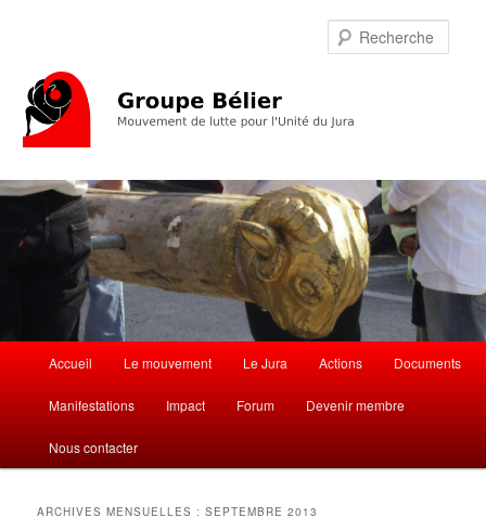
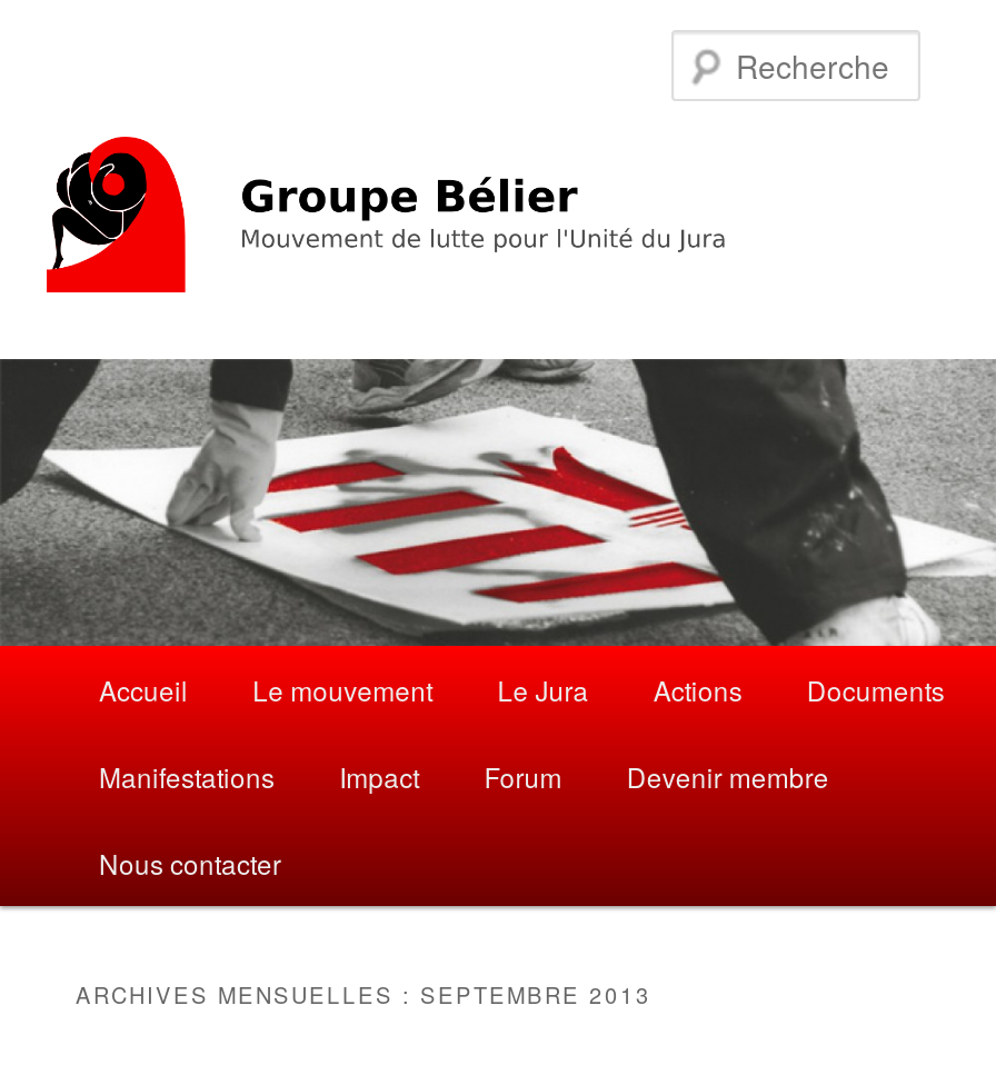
[3,179,483,342] [image] -> [7,357,989,648] [image]

